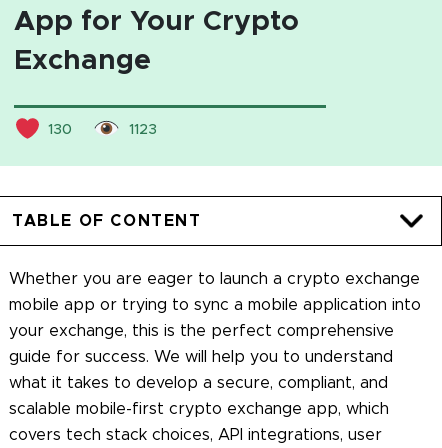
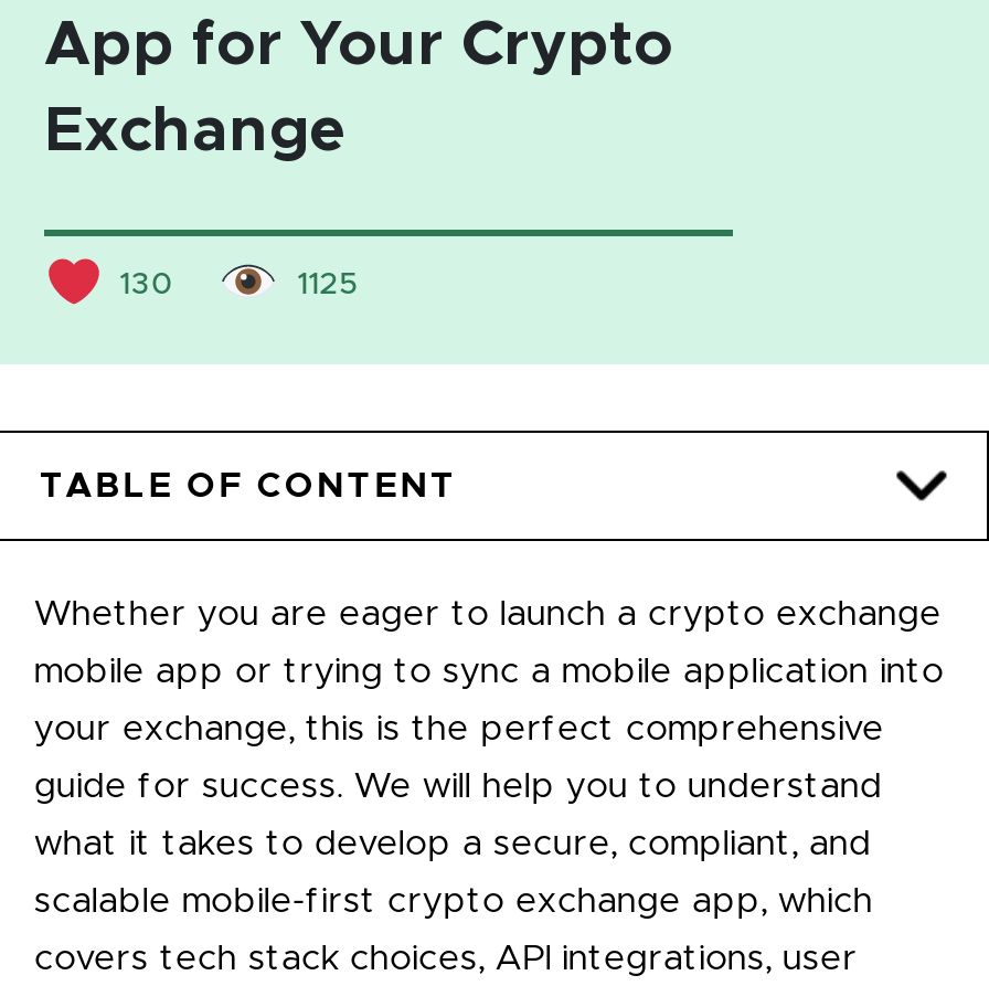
[129,123,157,137] 1123 -> [298,270,359,301] 1125

